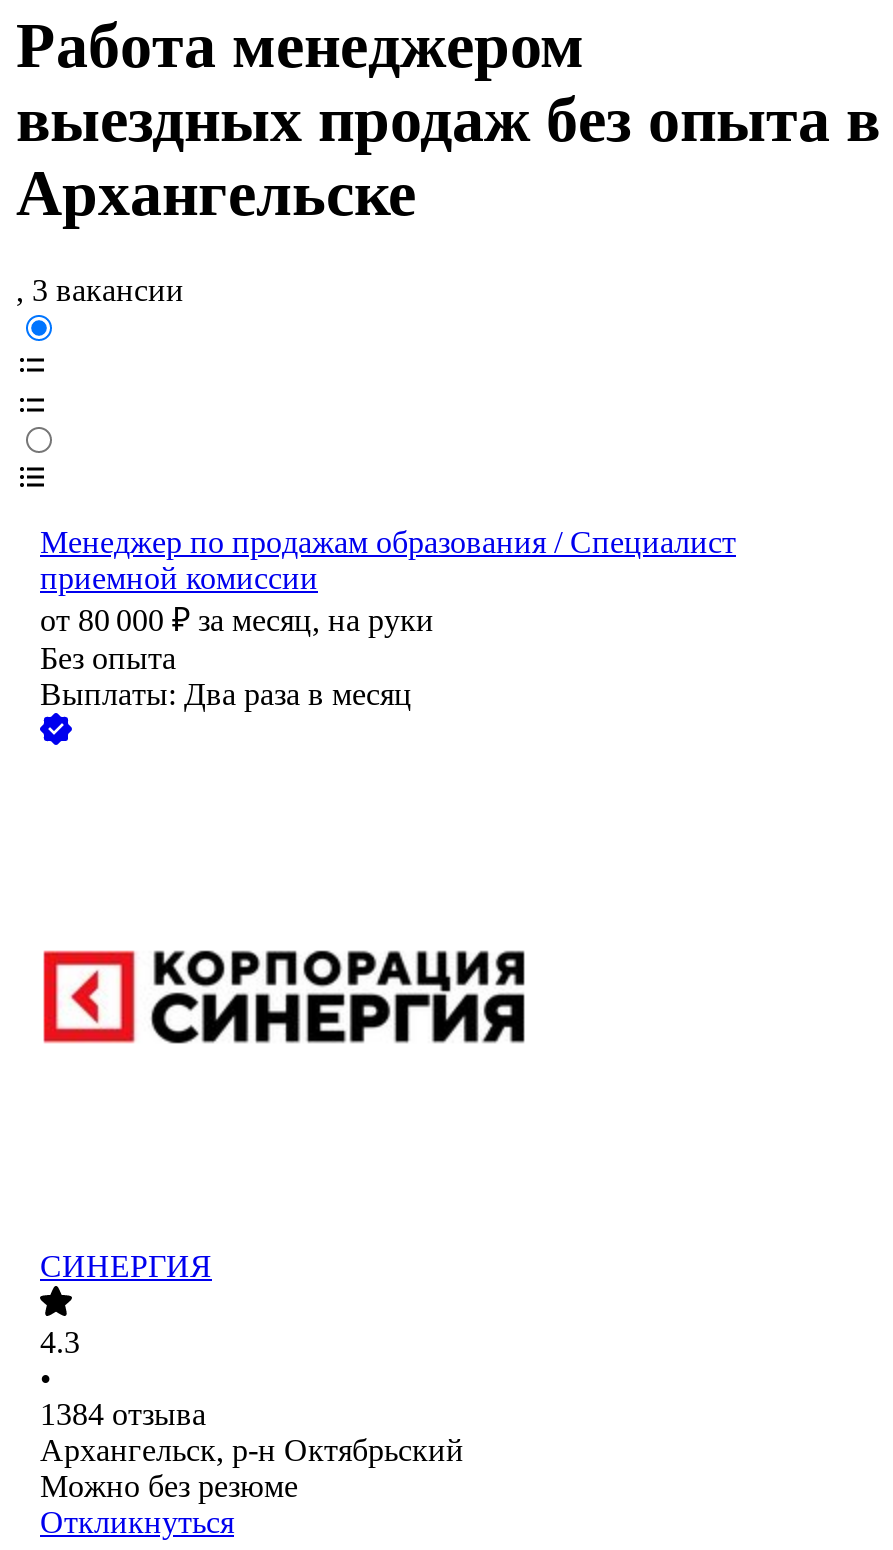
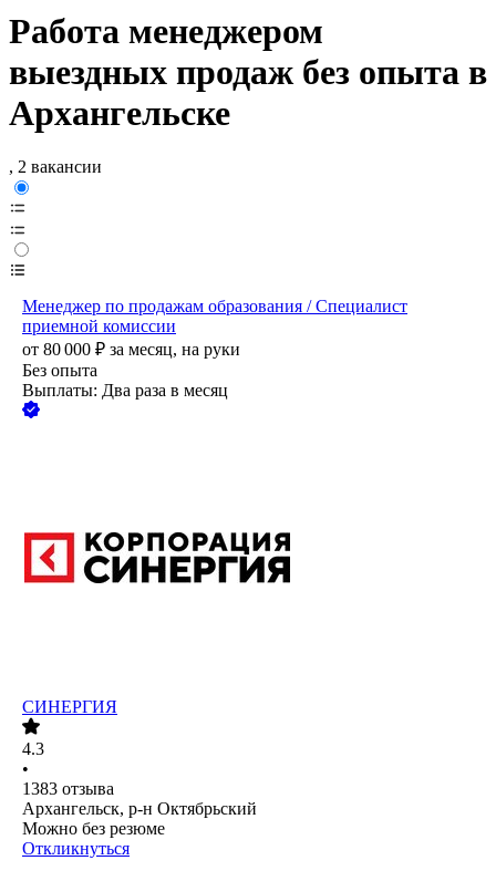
[16,274,184,308] , 3 вакансии -> [9,158,102,177] , 2 вакансии
[40,1398,206,1432] 1384 отзыва -> [22,780,114,799] 1383 отзыва

